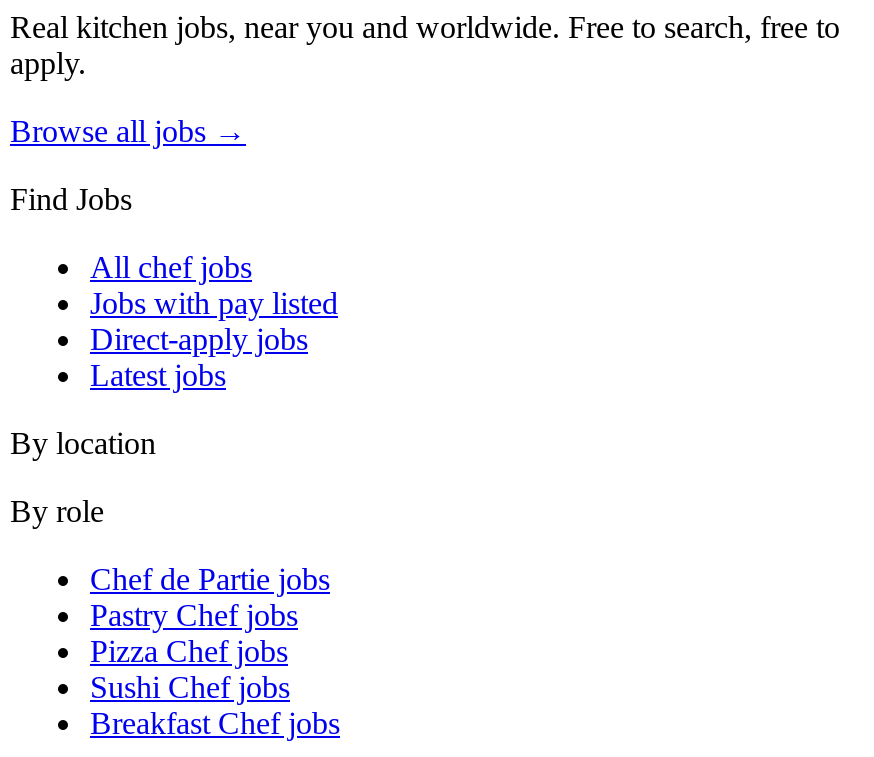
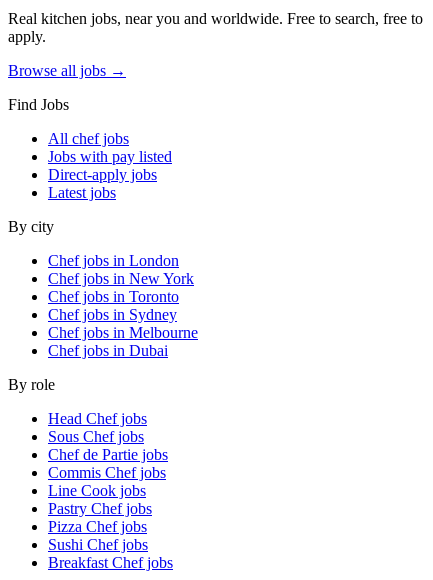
[10,425,156,459] By location -> [8,218,198,359] By city | Chef jobs in London | Chef jobs in New York | Chef jobs in Toronto | Chef jobs in Sydney | Chef jobs in Melbourne | Chef jobs in Dubai
none -> [48,410,147,445] Head Chef jobs | Sous Chef jobs
none -> [48,464,166,499] Commis Chef jobs | Line Cook jobs

